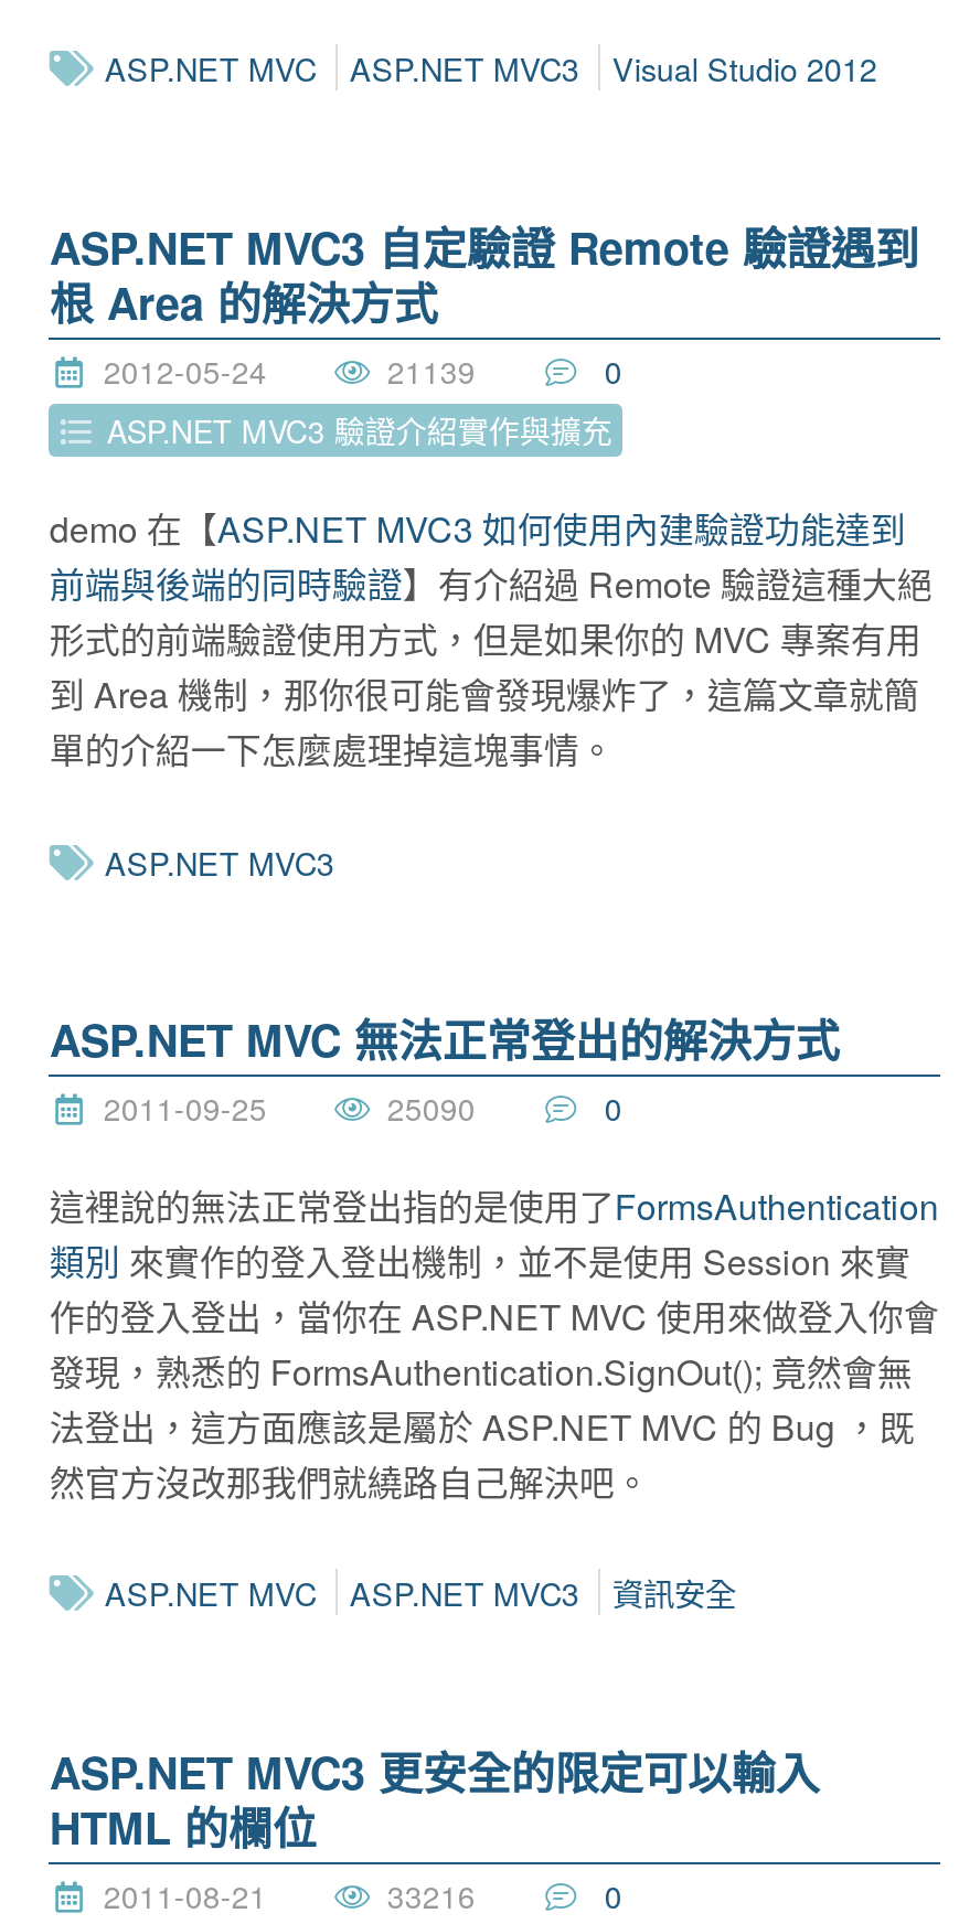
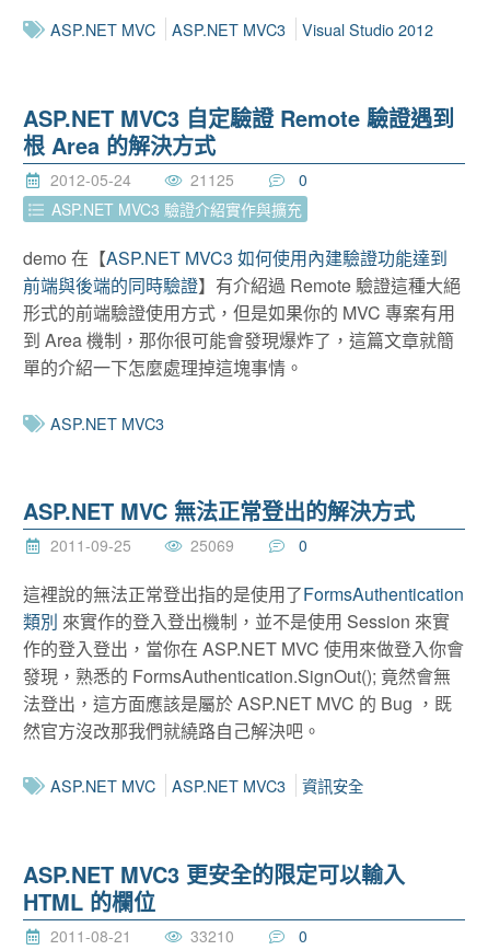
[387,349,475,393] 21139 -> [191,169,235,190] 21125
[387,1086,475,1130] 25090 -> [191,534,235,556] 25069
[387,1873,475,1917] 33216 -> [191,924,235,946] 33210

